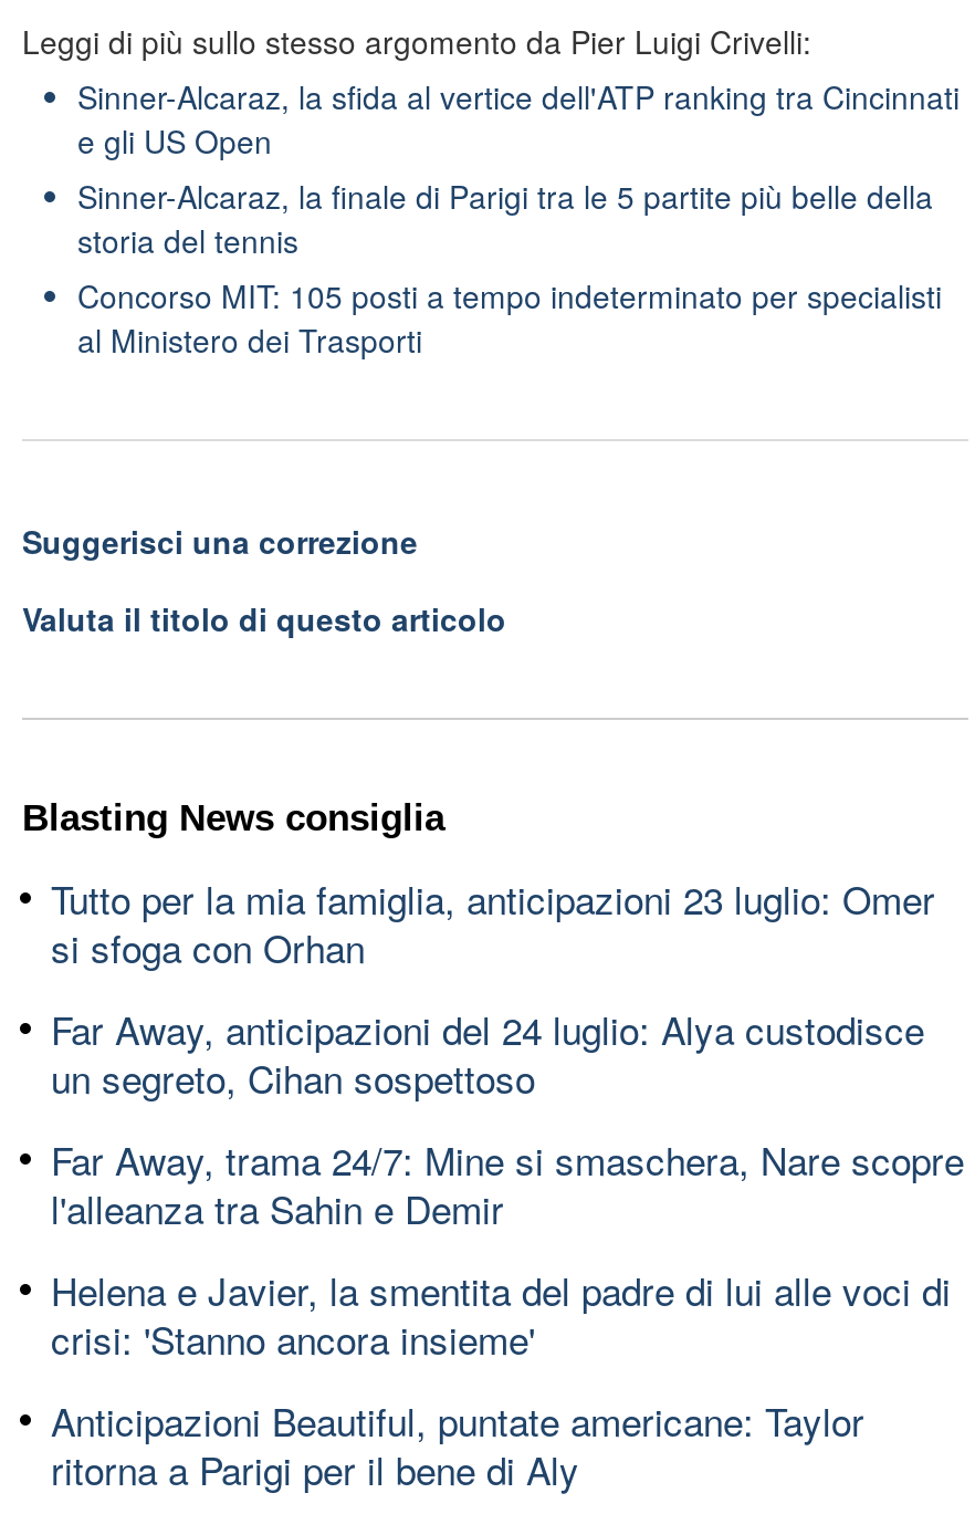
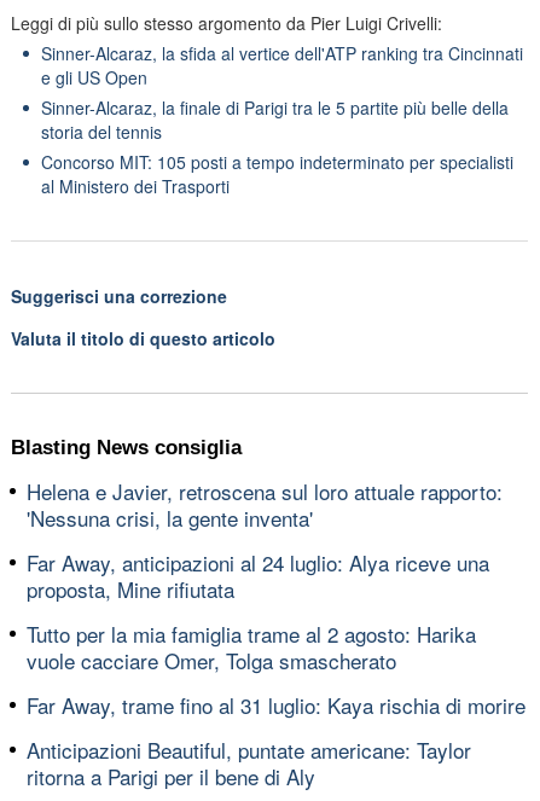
[51,870,935,974] Tutto per la mia famiglia, anticipazioni 23 luglio: Omer | si sfoga con Orhan -> [27,476,503,533] Helena e Javier, retroscena sul loro attuale rapporto: | 'Nessuna crisi, la gente inventa'
[51,1000,924,1104] Far Away, anticipazioni del 24 luglio: Alya custodisce | un segreto, Cihan sospettoso -> [27,547,489,604] Far Away, anticipazioni al 24 luglio: Alya riceve una | proposta, Mine rifiutata
[51,1131,964,1235] Far Away, trama 24/7: Mine si smaschera, Nare scopre | l'alleanza tra Sahin e Demir -> [27,618,476,675] Tutto per la mia famiglia trame al 2 agosto: Harika | vuole cacciare Omer, Tolga smascherato
[51,1261,951,1365] Helena e Javier, la smentita del padre di lui alle voci di | crisi: 'Stanno ancora insieme' -> [27,690,526,720] Far Away, trame fino al 31 luglio: Kaya rischia di morire

